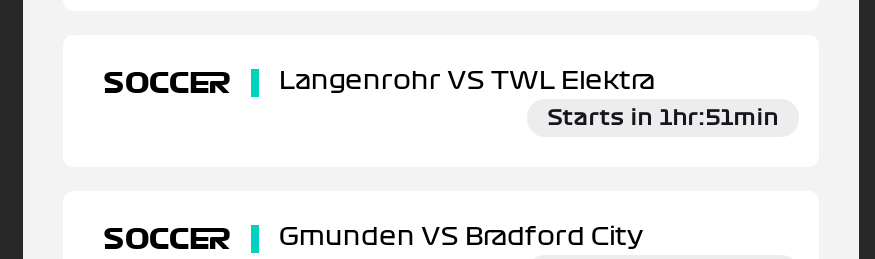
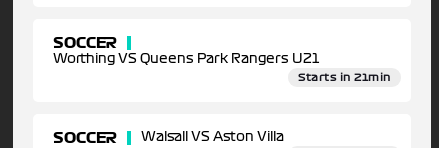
[279,69,655,93] Langenrohr VS TWL Elektra -> [53,53,320,65] Worthing VS Queens Park Rangers U21
[547,107,779,129] Starts in 1hr:51min -> [298,72,391,83] Starts in 21min
[279,225,643,249] Gmunden VS Bradford City -> [141,131,284,143] Walsall VS Aston Villa

